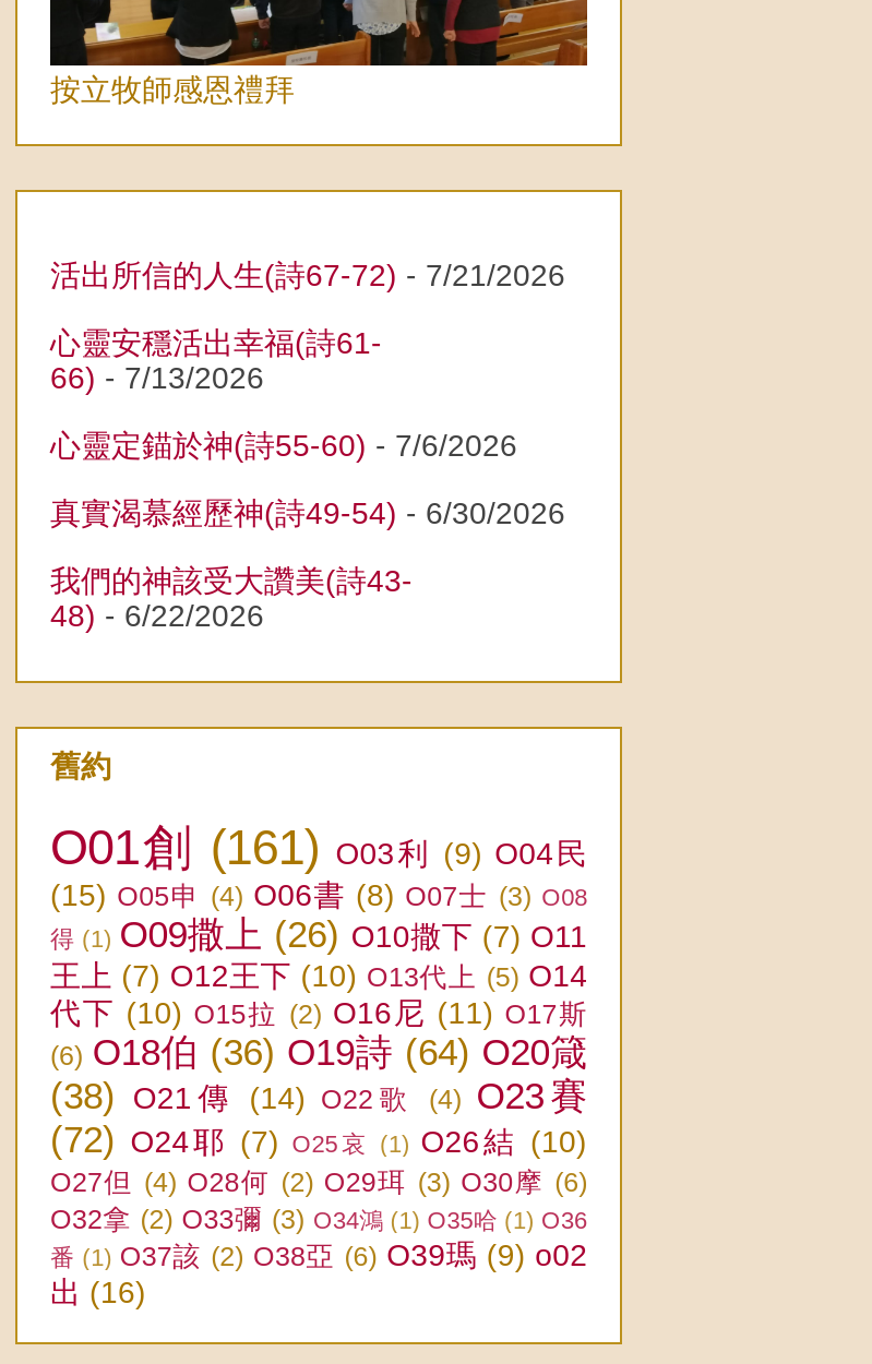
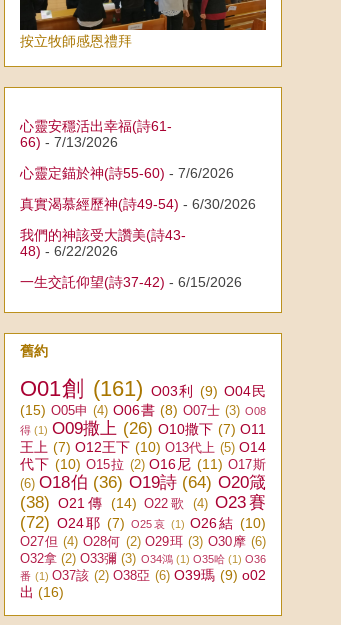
[50,259,565,294] 活出所信的人生(詩67-72) - 7/21/2026 -> none
moved [50,326,565,634] -> [20,118,256,259]: 心靈安穩活出幸福(詩61- | 66) - 7/13/2026 | 心靈定錨於神(詩55-60) - 7/6/2026 | 真實渴慕經歷神(詩49-54) - 6/30/2026 | 我們的神該受大讚美(詩43- | 48) - 6/22/2026
none -> [20,274,242,290] 一生交託仰望(詩37-42) - 6/15/2026

